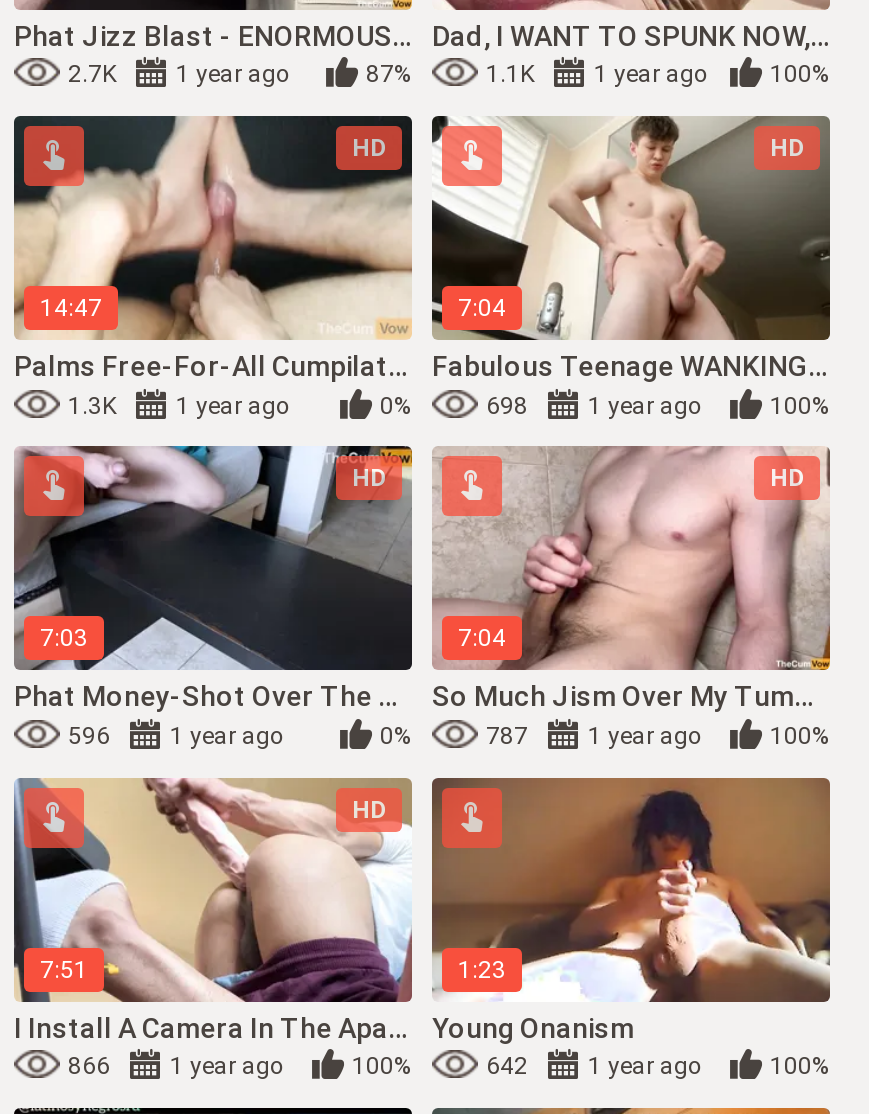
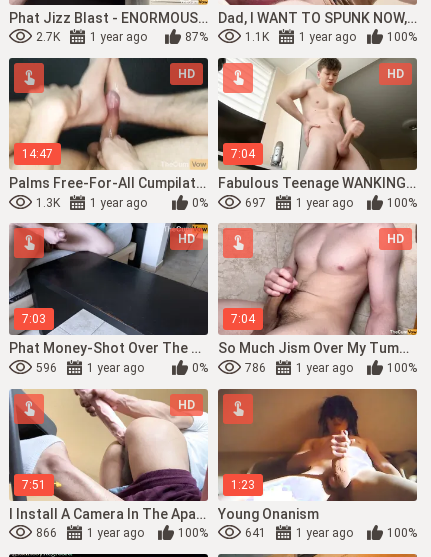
[486,391,528,419] 698 -> [245,196,266,210] 697
[486,722,528,750] 787 -> [245,361,266,375] 786
[486,1053,528,1081] 642 -> [245,526,266,540] 641

